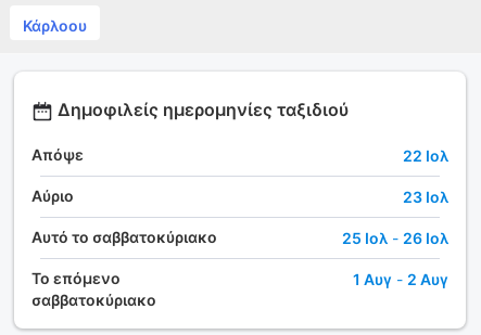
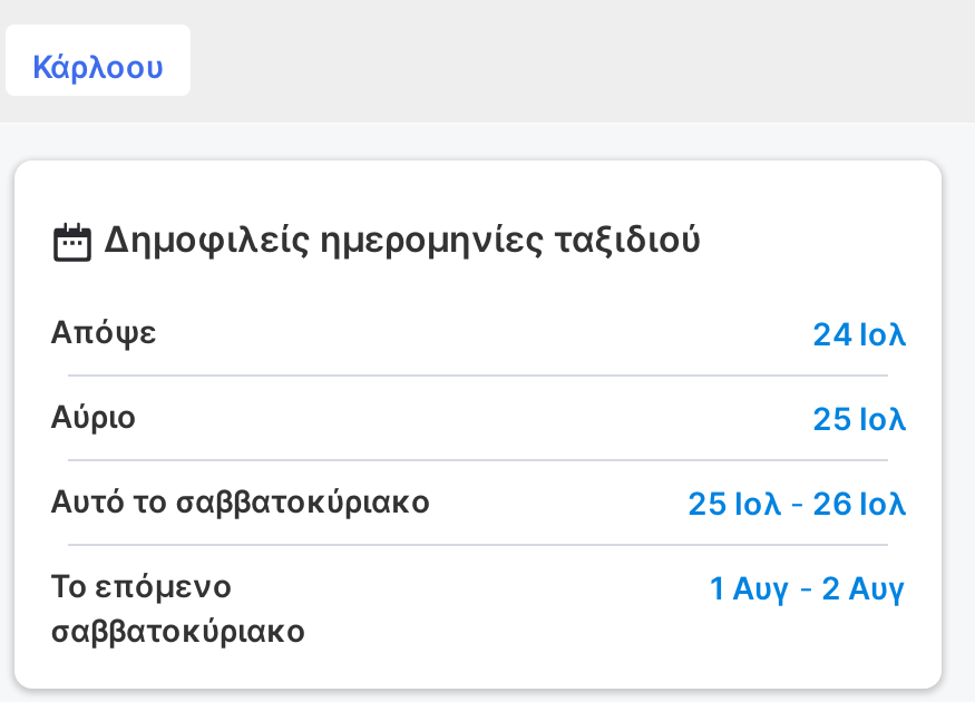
[403,146,448,164] 22 Ιολ -> [812,313,906,351] 24 Ιολ
[403,187,448,206] 23 Ιολ -> [812,398,906,436] 25 Ιολ

